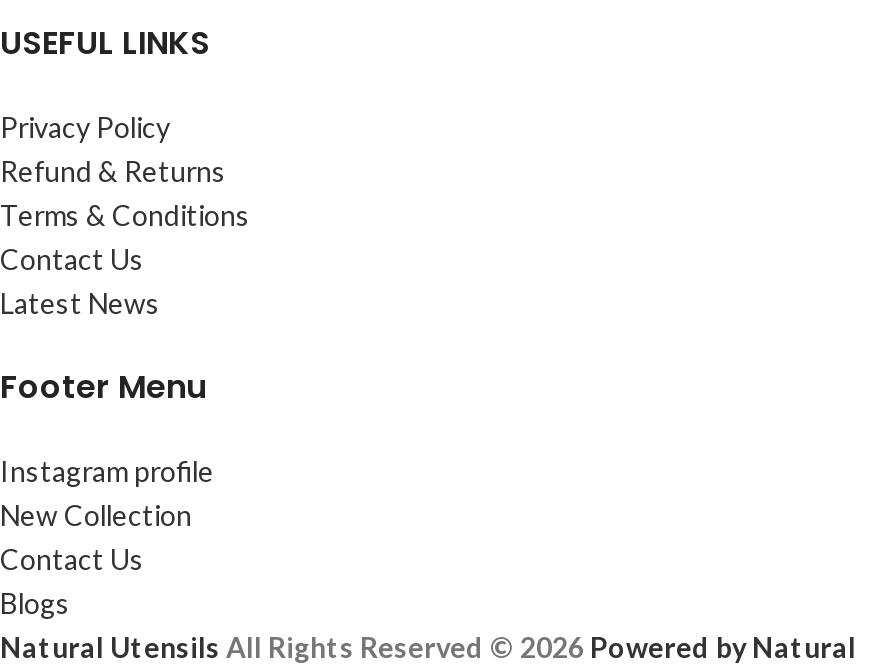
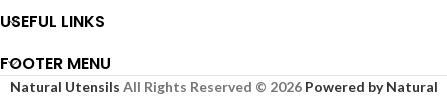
[0,109,250,619] Privacy Policy | Refund & Returns | Terms & Conditions | Contact Us | Latest News | Footer Menu | Instagram profile | New Collection | Contact Us | Blogs -> [0,52,111,75] FOOTER MENU

